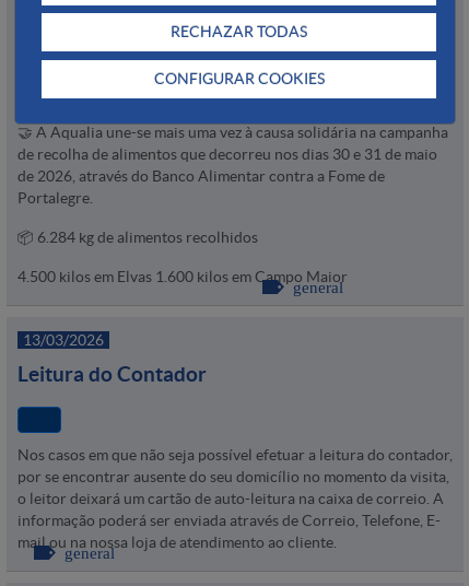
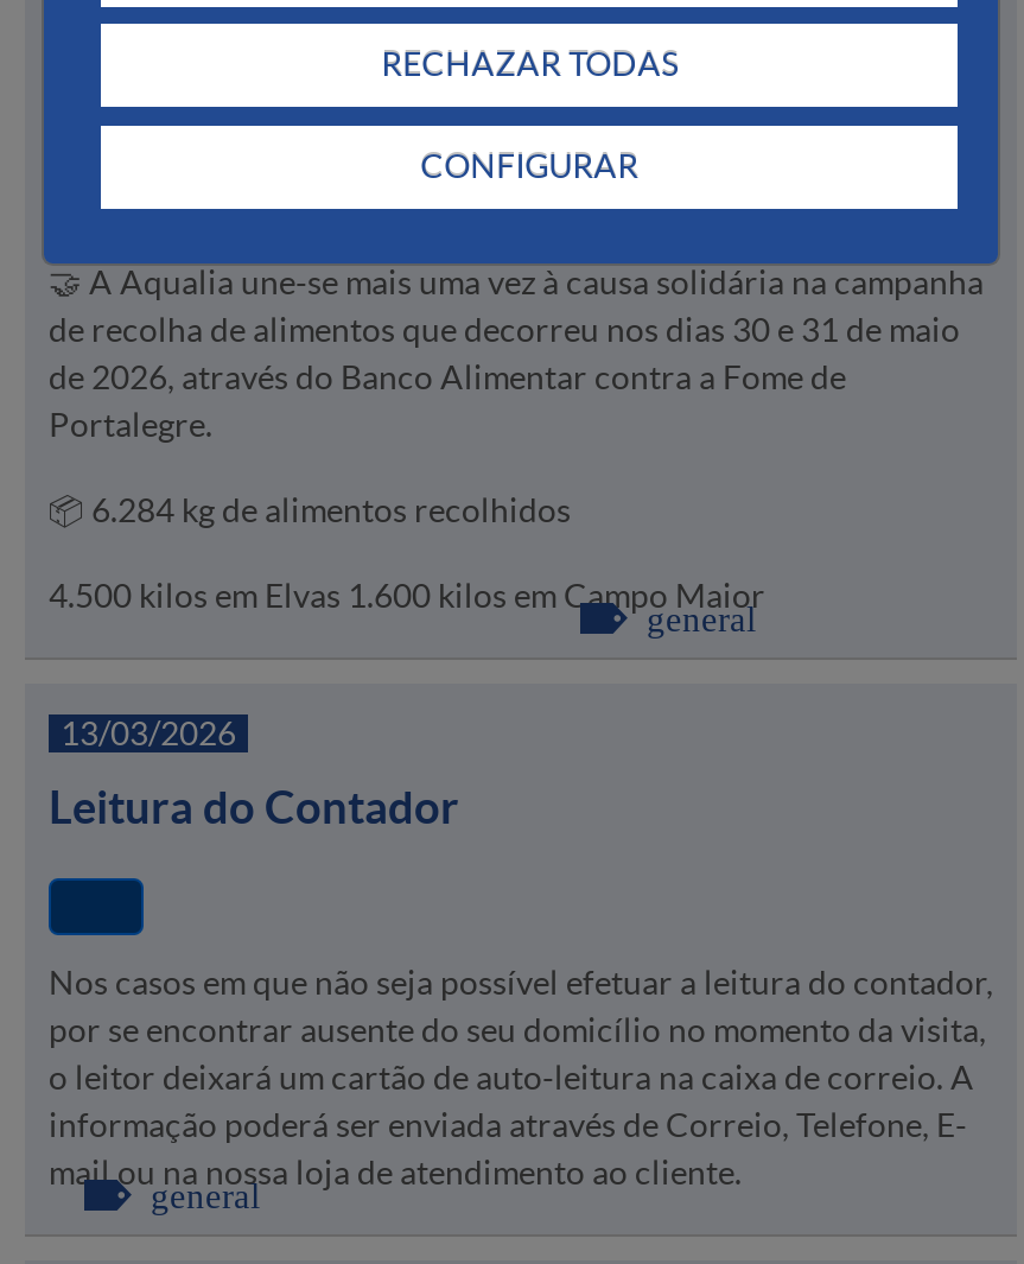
[154,70,324,87] CONFIGURAR COOKIES -> [420,146,639,184] CONFIGURAR

